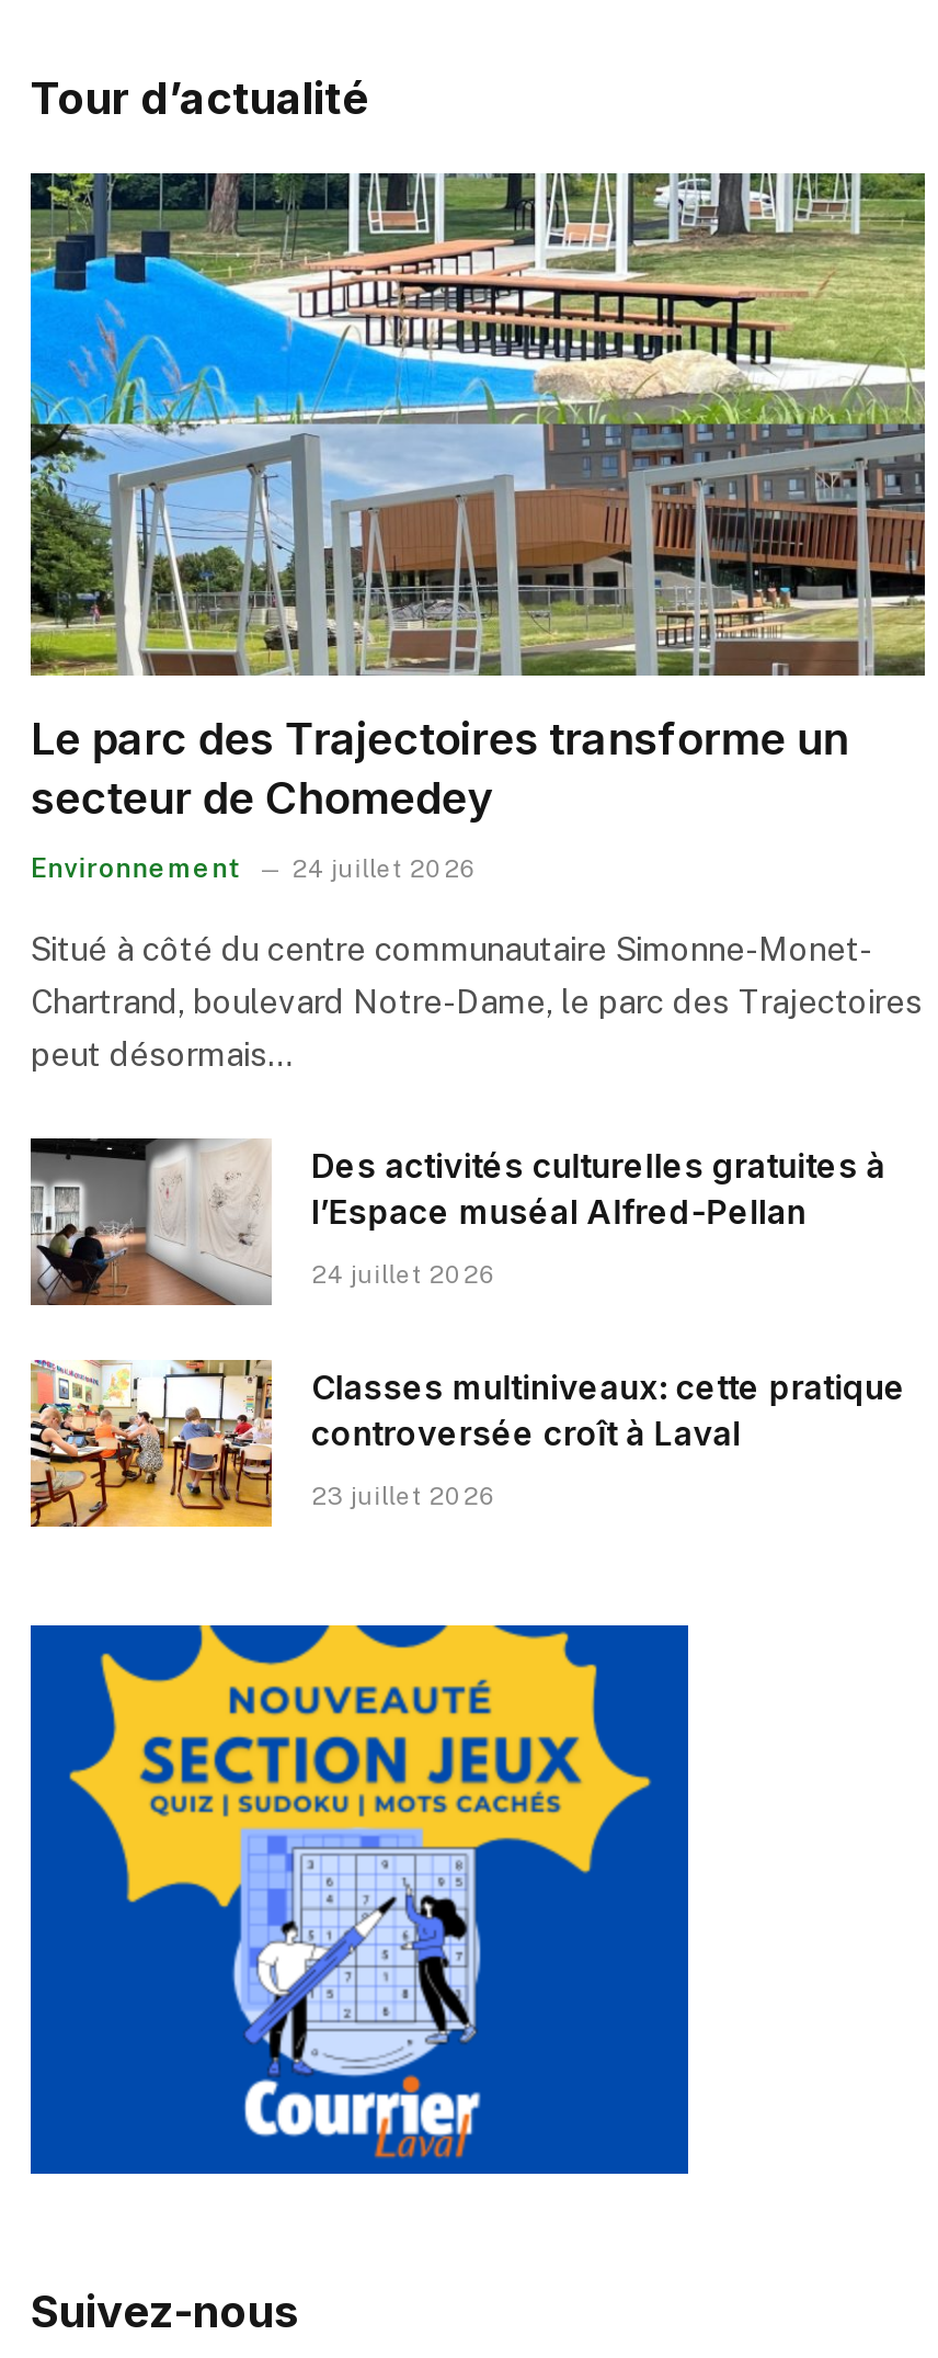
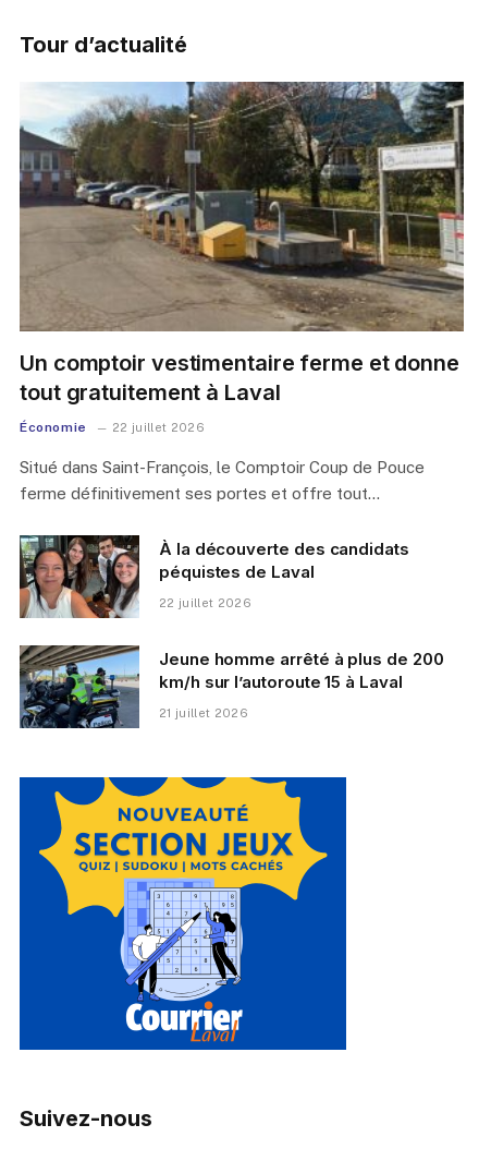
[28,171,927,825] [image] | Le parc des Trajectoires transforme un | secteur de Chomedey -> [19,82,465,406] [image] | Un comptoir vestimentaire ferme et donne | tout gratuitement à Laval
[31,853,478,884] Environnement | 24 juillet 2026 -> [20,420,205,435] Économie | 22 juillet 2026
[31,930,923,1073] Situé à côté du centre communautaire Simonne-Monet- | Chartrand, boulevard Notre-Dame, le parc des Trajectoires | peut désormais… -> [20,458,425,503] Situé dans Saint-François, le Comptoir Coup de Pouce | ferme définitivement ses portes et offre tout…
[31,1136,886,1305] [image] | Des activités culturelles gratuites à | l’Espace muséal Alfred-Pellan -> [19,537,409,618] [image] | À la découverte des candidats | péquistes de Laval
[311,1261,497,1288] 24 juillet 2026 -> [159,596,251,609] 22 juillet 2026
[28,1358,906,1529] [image] | Classes multiniveaux: cette pratique | controversée croît à Laval -> [19,644,444,729] [image] | Jeune homme arrêté à plus de 200 | km/h sur l’autoroute 15 à Laval
[311,1483,497,1509] 23 juillet 2026 -> [159,707,248,720] 21 juillet 2026

